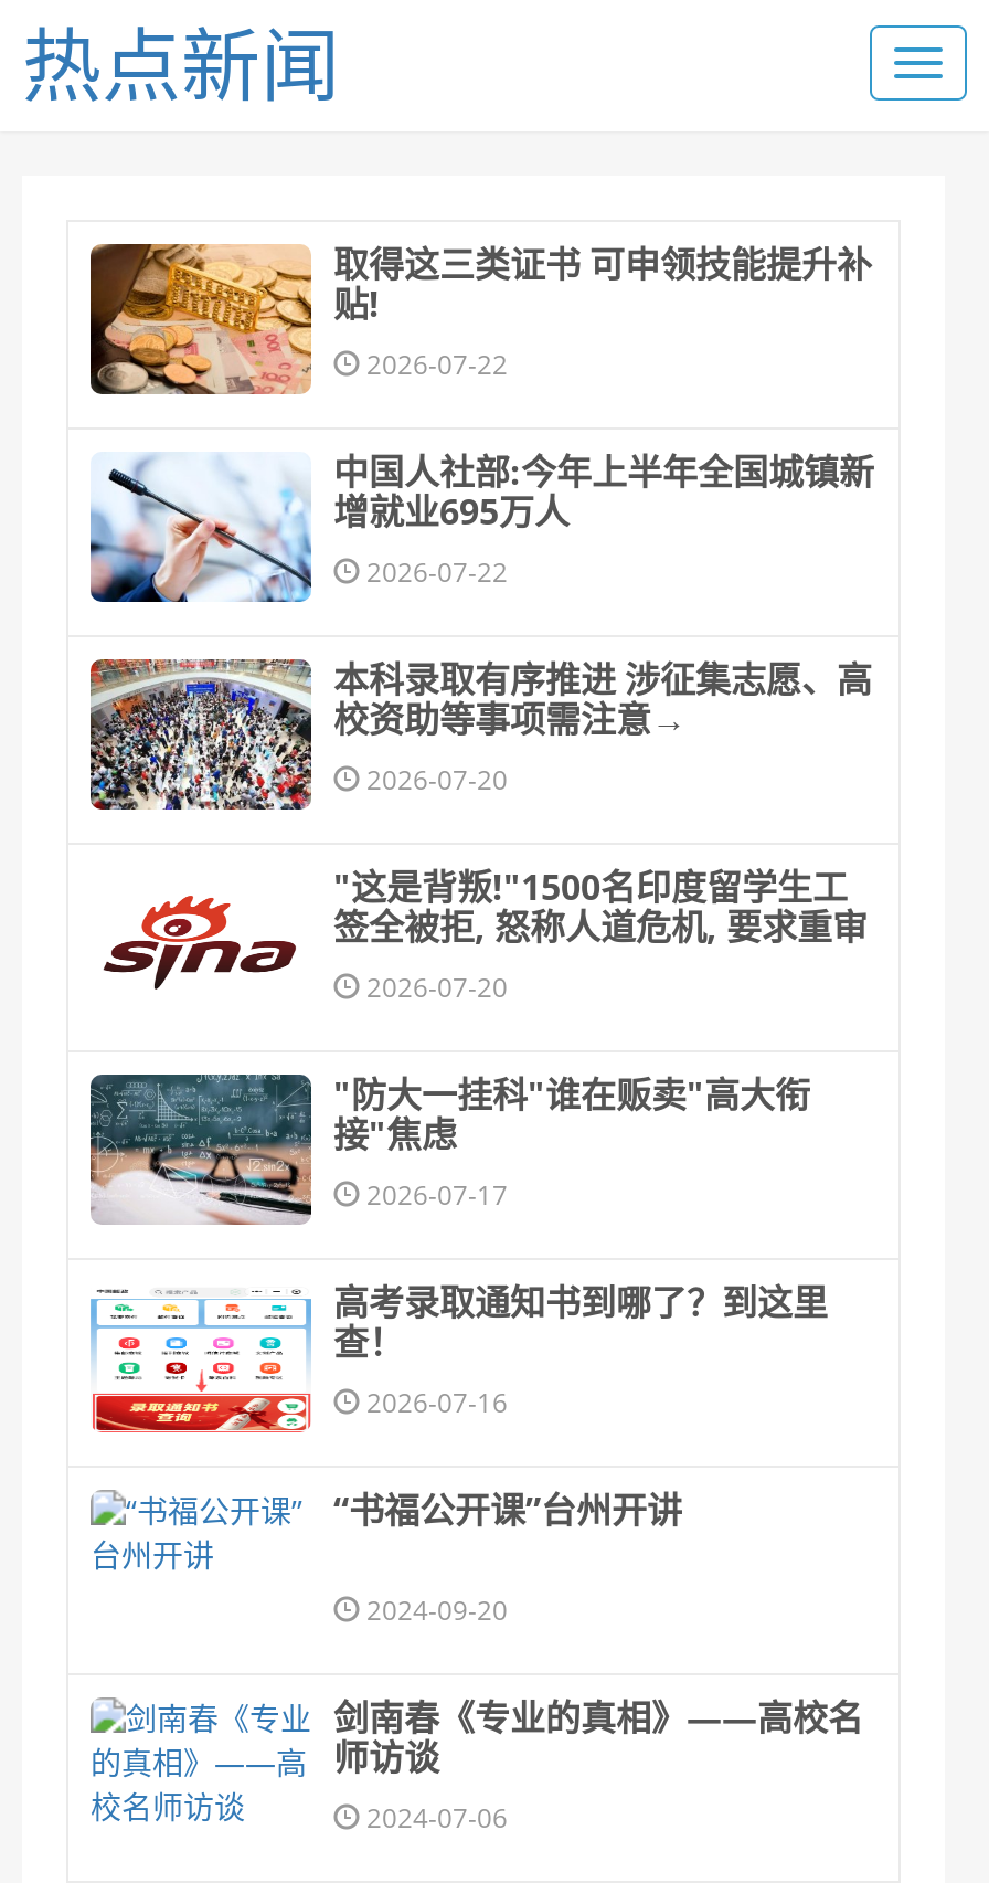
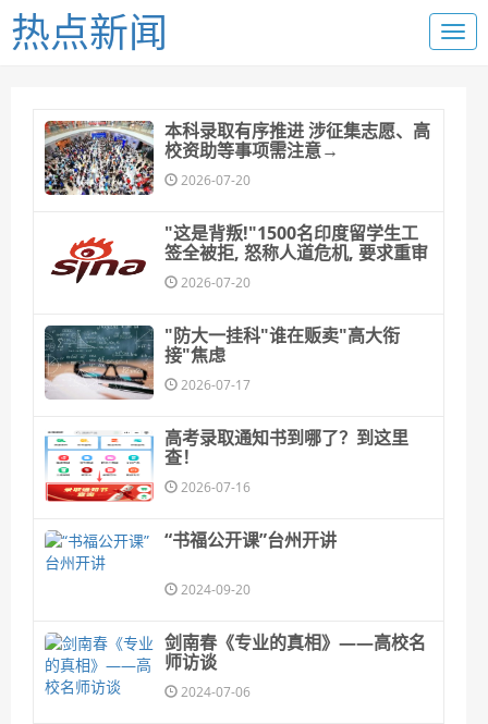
[88,240,874,591] [image] | 取得这三类证书 可申领技能提升补 | 贴! | 2026-07-22 | 中国人社部:今年上半年全国城镇新 | 增就业695万人 | 2026-07-22 -> none
[88,452,313,604] [image] -> none

